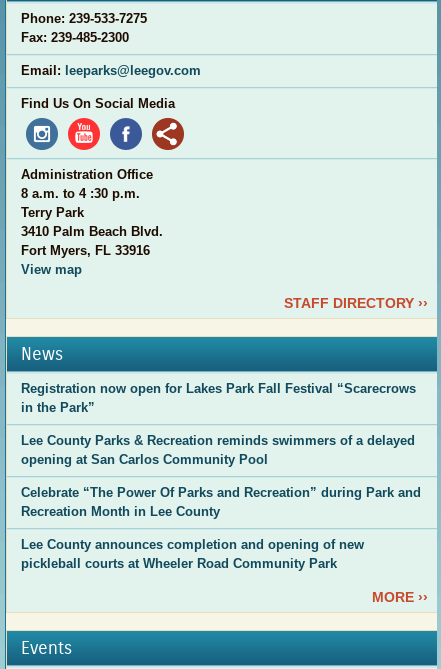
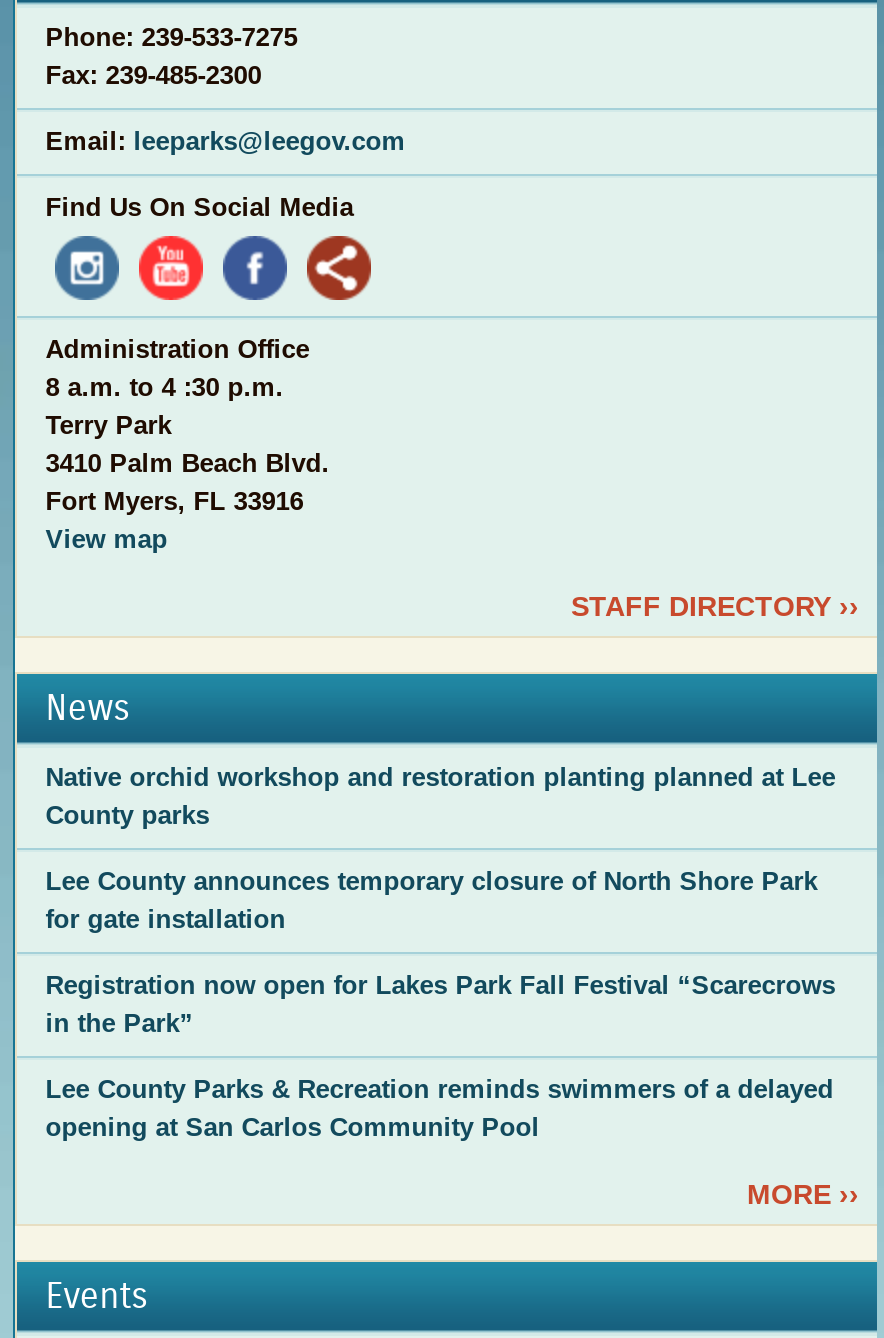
none -> [46,762,836,934] Native orchid workshop and restoration planting planned at Lee | County parks | Lee County announces temporary closure of North Shore Park | for gate installation
moved [21,381,416,467] -> [46,970,836,1142]: Registration now open for Lakes Park Fall Festival “Scarecrows | in the Park” | Lee County Parks & Recreation reminds swimmers of a delayed | opening at San Carlos Community Pool
[21,485,421,571] Celebrate “The Power Of Parks and Recreation” during Park and | Recreation Month in Lee County | Lee County announces completion and opening of new | pickleball courts at Wheeler Road Community Park -> none

